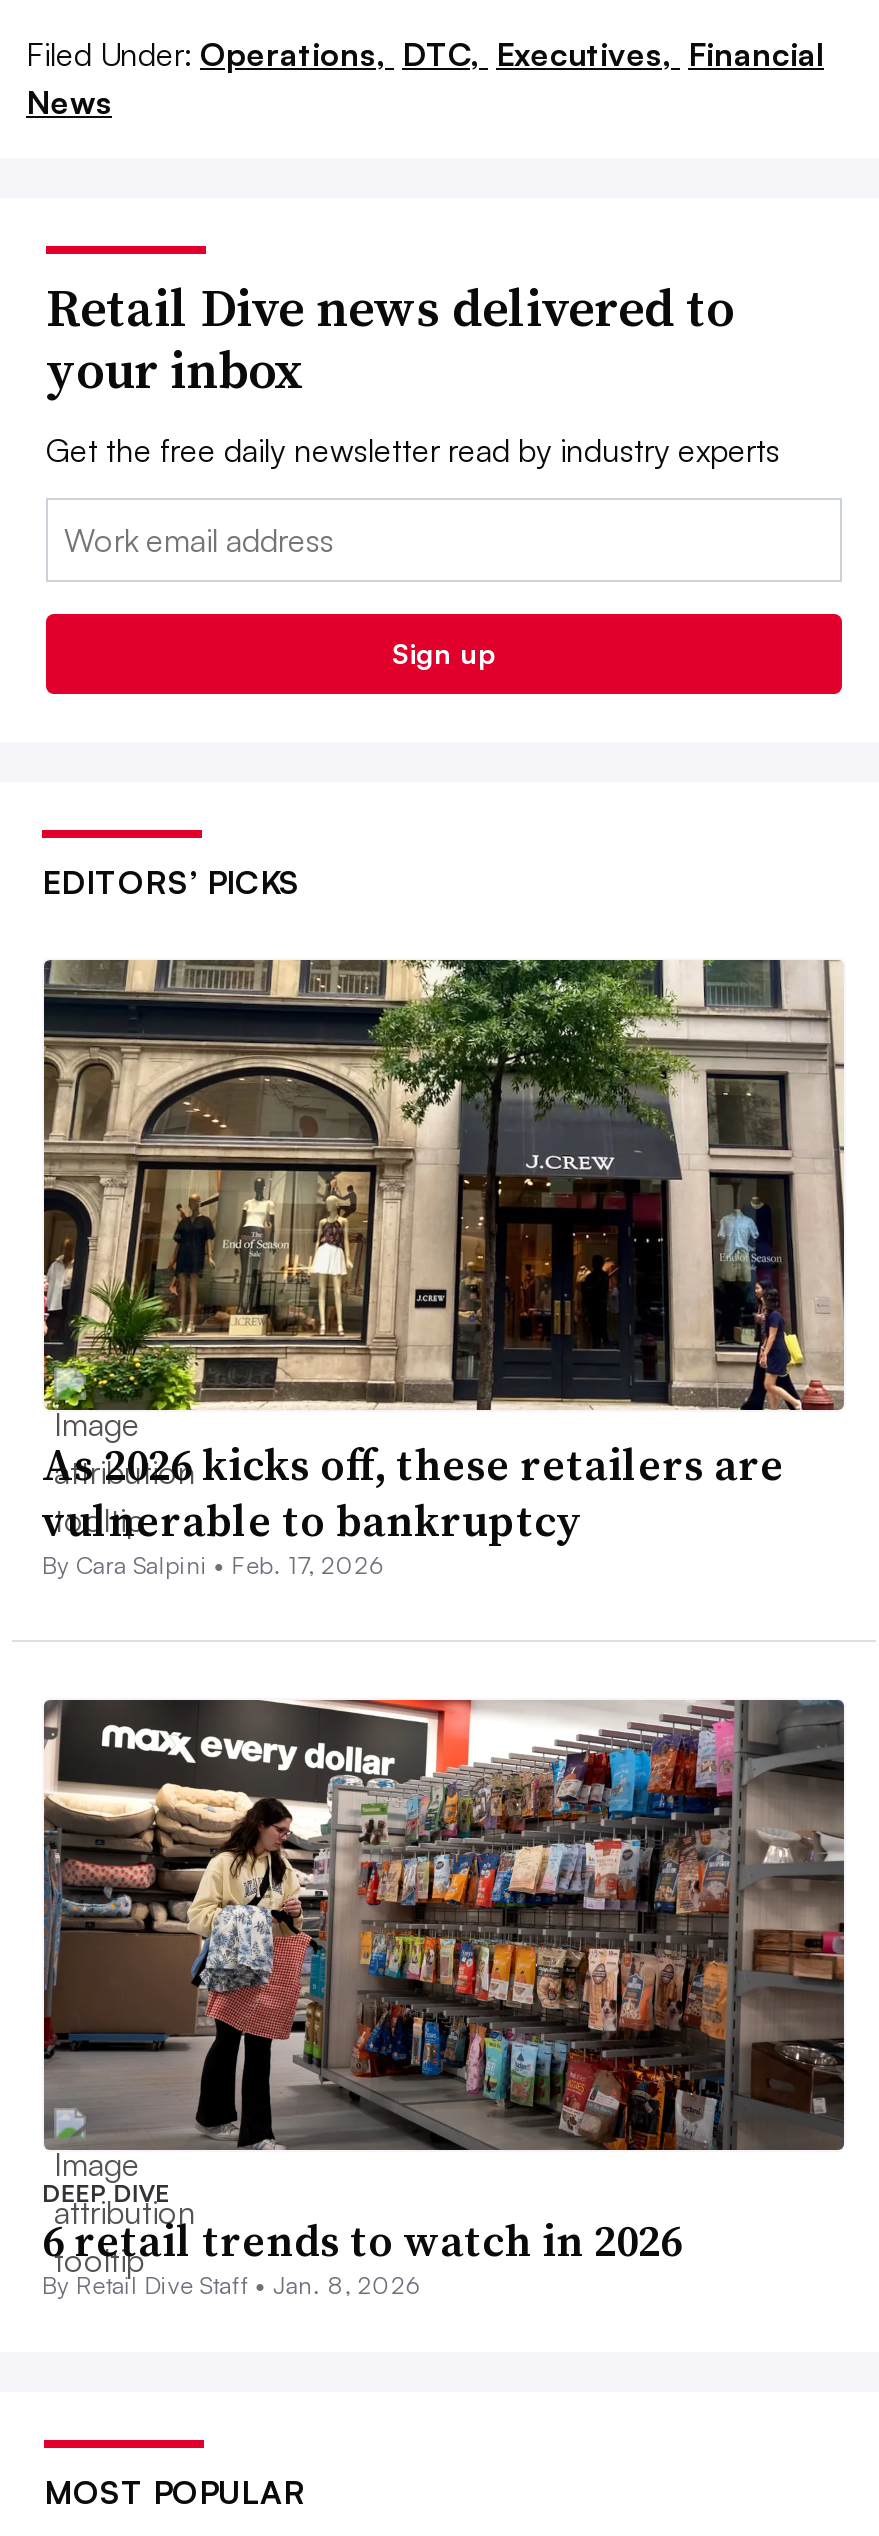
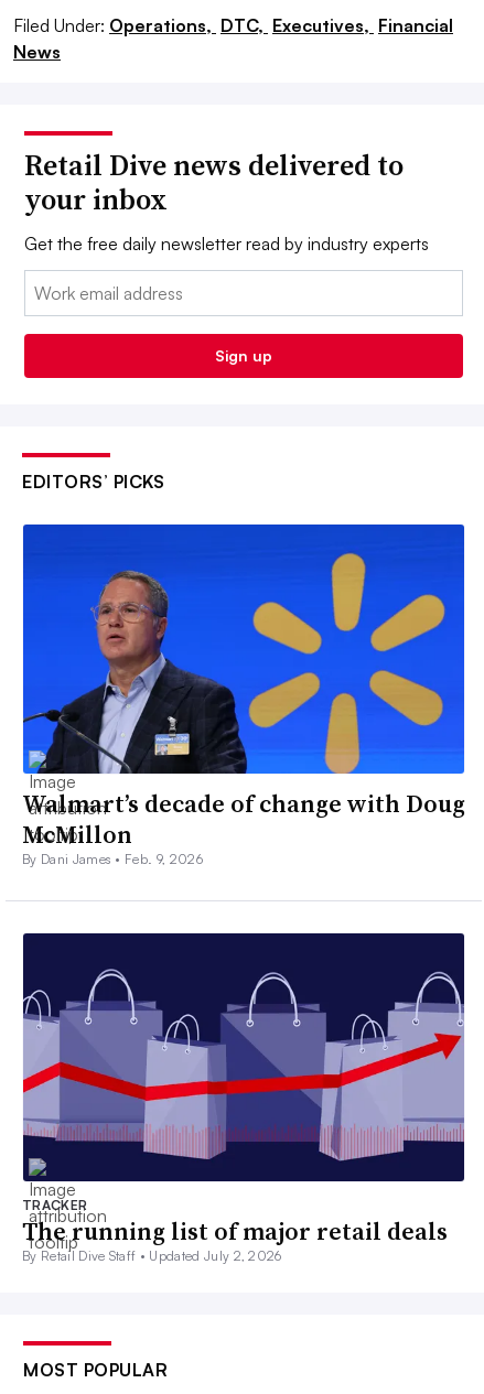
[42,958,846,1581] [image] | As 2026 kicks off, these retailers are | vulnerable to bankruptcy | By Cara Salpini • Feb. 17, 2026 -> [22,523,465,867] [image] | Walmart’s decade of change with Doug | McMillon | By Dani James • Feb. 9, 2026
[42,1698,846,2301] [image] | DEEP DIVE | 6 retail trends to watch in 2026 | By Retail Dive Staff • Jan. 8, 2026 -> [22,932,465,1264] [image] | TRACKER | The running list of major retail deals | By Retail Dive Staff • Updated July 2, 2026

